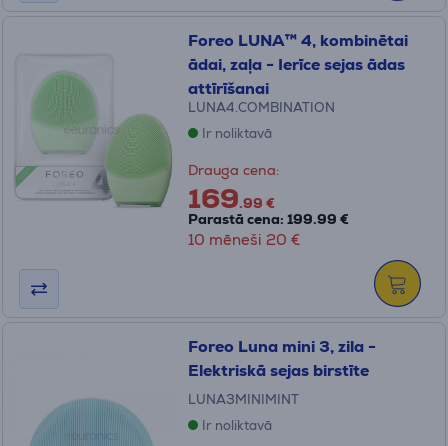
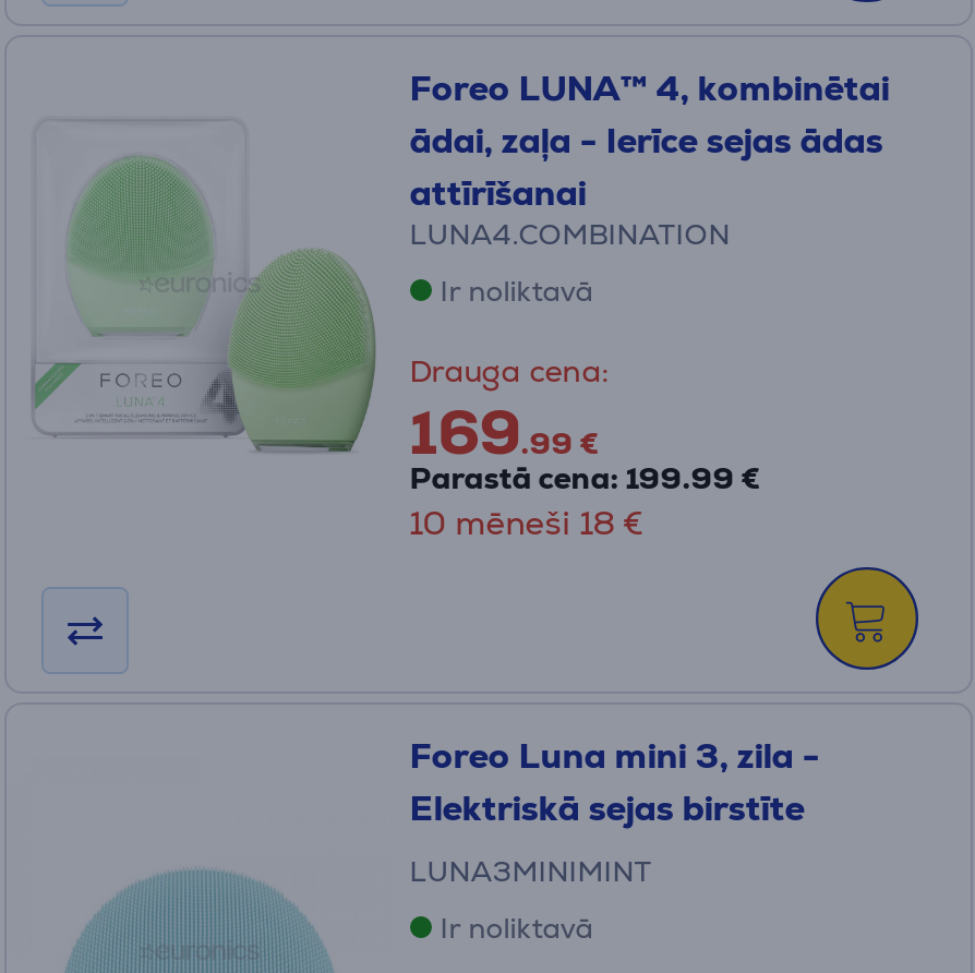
[188,230,300,249] 10 mēneši 20 € -> [410,502,643,543] 10 mēneši 18 €

